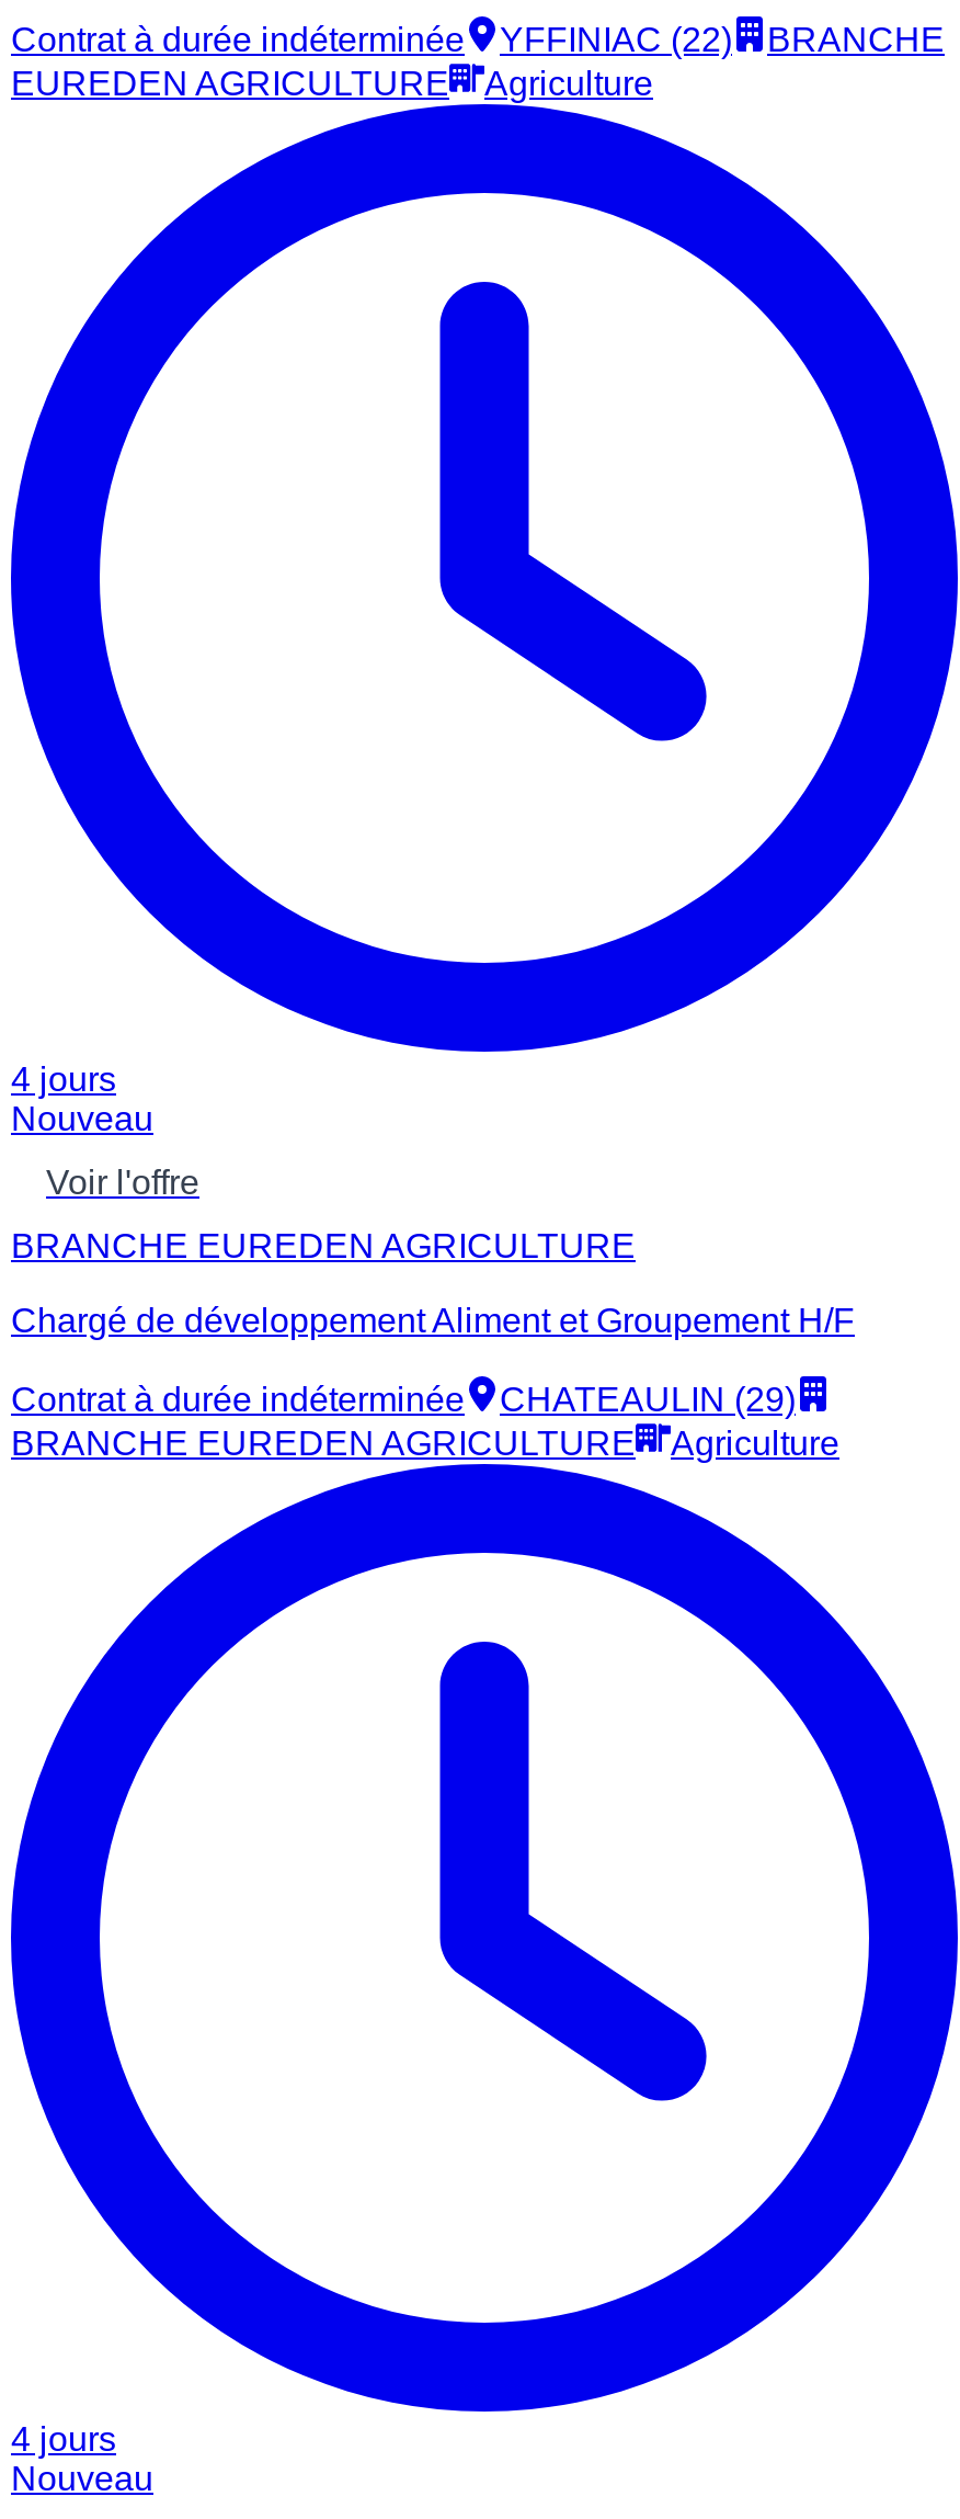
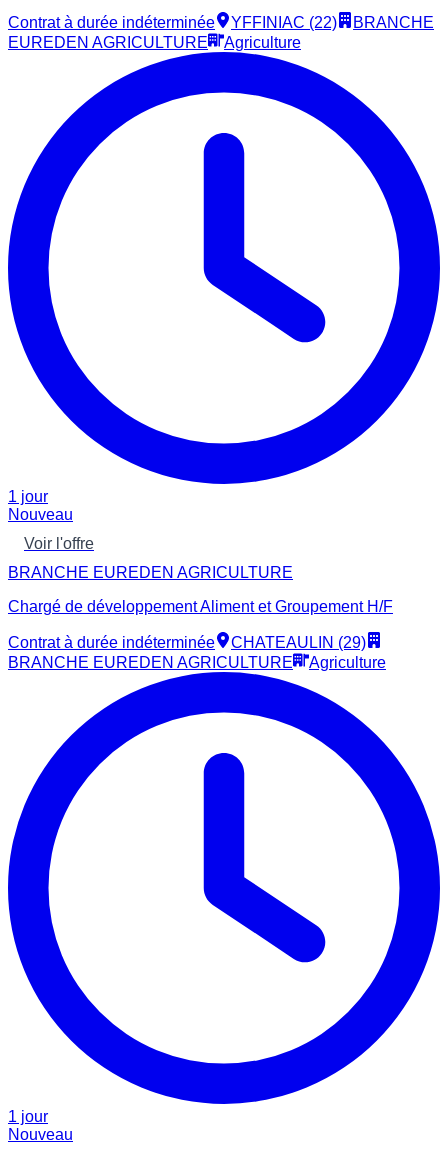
[11,1061,116,1098] 4 jours -> [8,488,48,505] 1 jour
[11,2421,116,2458] 4 jours -> [8,1108,48,1125] 1 jour

